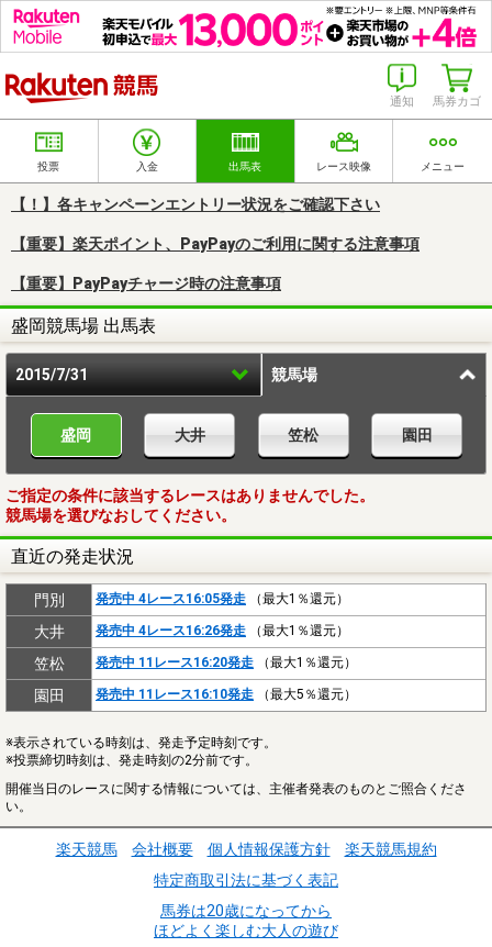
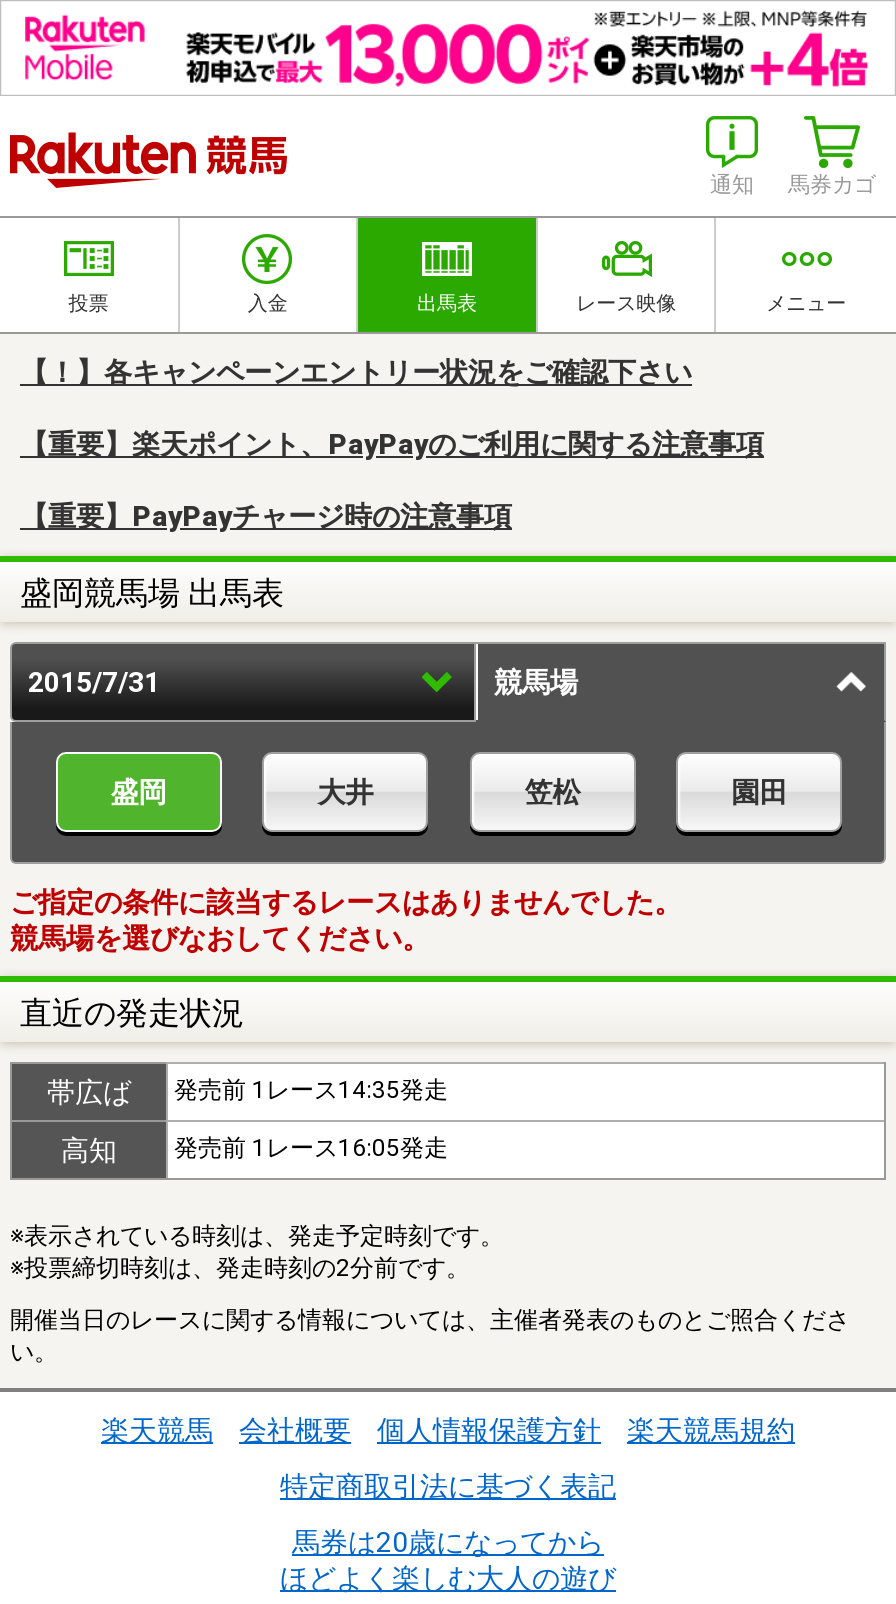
[33,591,357,704] 門別 | 発売中 4レース16:05発走（最大1％還元） | 大井 | 発売中 4レース16:26発走（最大1％還元） | 笠松 | 発売中 11レース16:20発走（最大1％還元） | 園田 | 発売中 11レース16:10発走（最大5％還元） -> [47,1076,448,1166] 帯広ば | 発売前 1レース14:35発走 | 高知 | 発売前 1レース16:05発走

